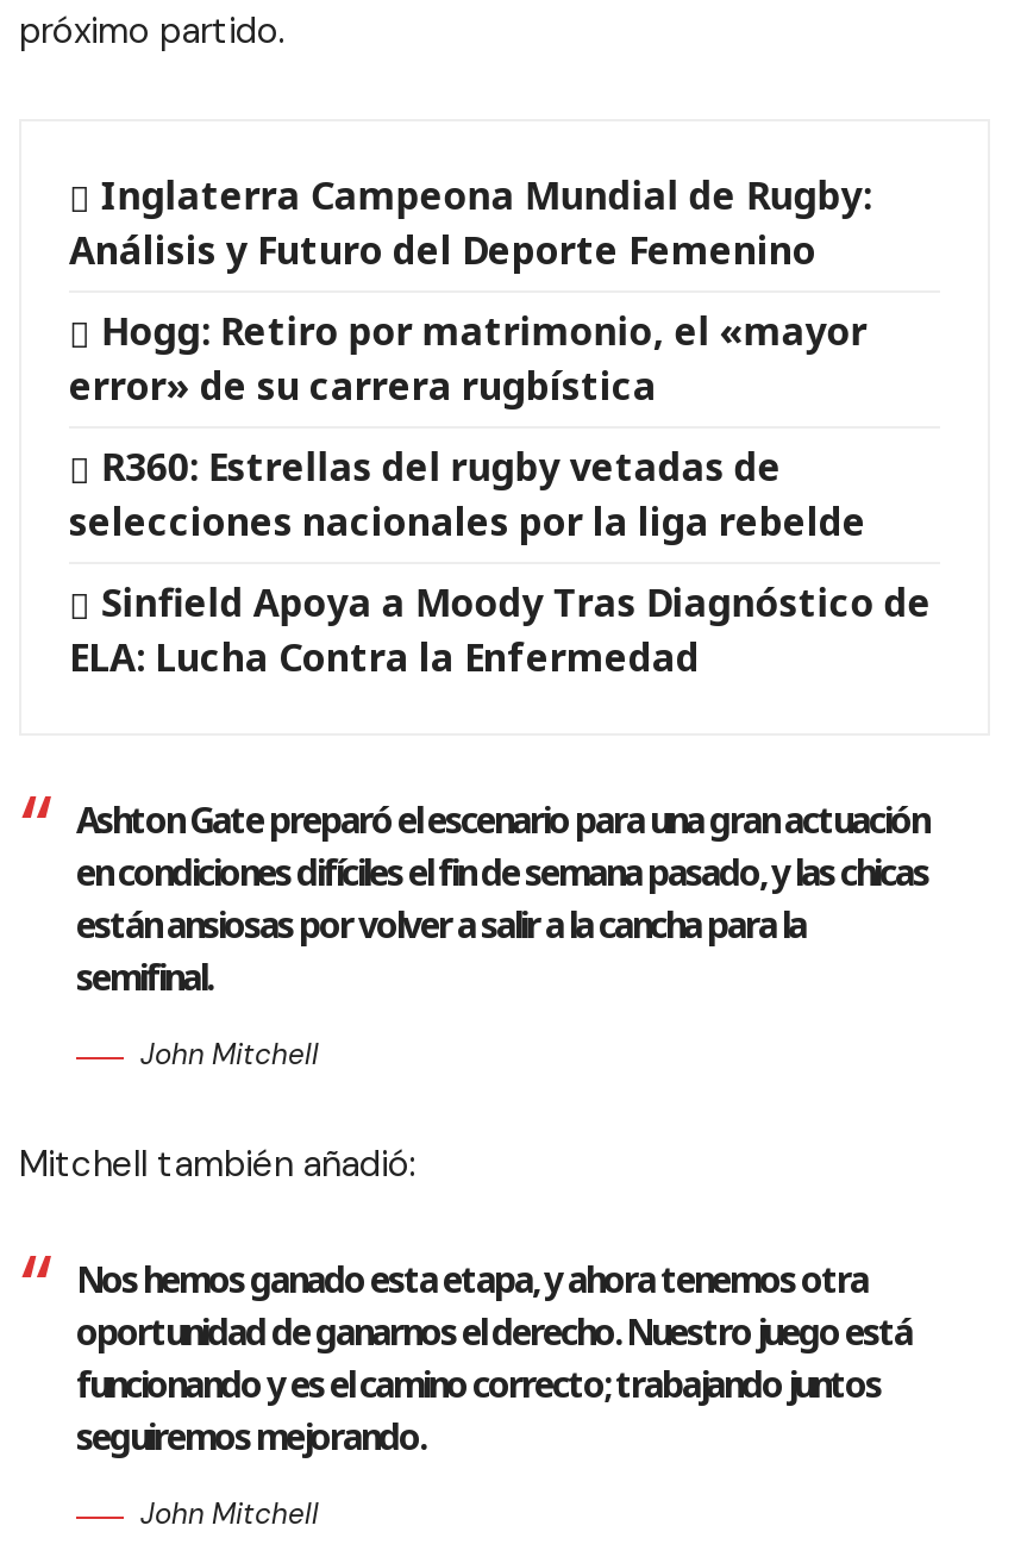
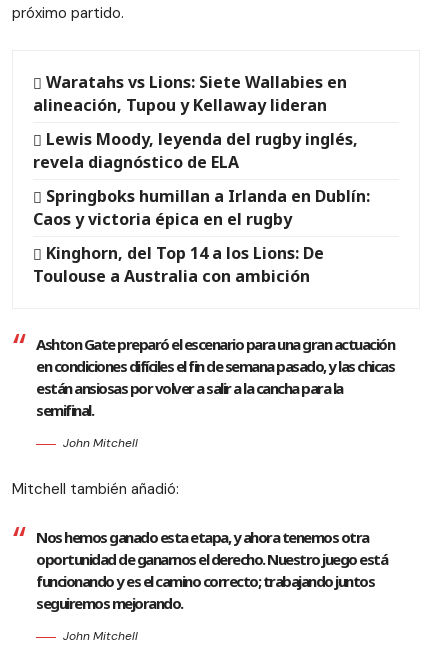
[69,169,872,276] Inglaterra Campeona Mundial de Rugby: | Análisis y Futuro del Deporte Femenino -> [33,71,347,116] Waratahs vs Lions: Siete Wallabies en | alineación, Tupou y Kellaway lideran
[69,305,867,412] Hogg: Retiro por matrimonio, el «mayor | error» de su carrera rugbística -> [33,128,358,173] Lewis Moody, leyenda del rugby inglés, | revela diagnóstico de ELA
[69,441,866,548] R360: Estrellas del rugby vetadas de | selecciones nacionales por la liga rebelde -> [33,185,370,230] Springboks humillan a Irlanda en Dublín: | Caos y victoria épica en el rugby
[69,577,932,684] Sinfield Apoya a Moody Tras Diagnóstico de | ELA: Lucha Contra la Enfermedad -> [33,242,324,287] Kinghorn, del Top 14 a los Lions: De | Toulouse a Australia con ambición

